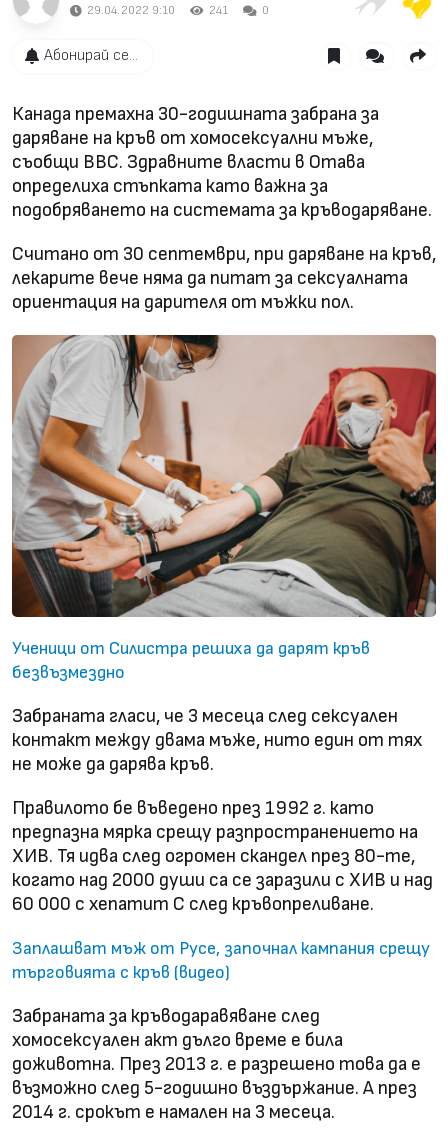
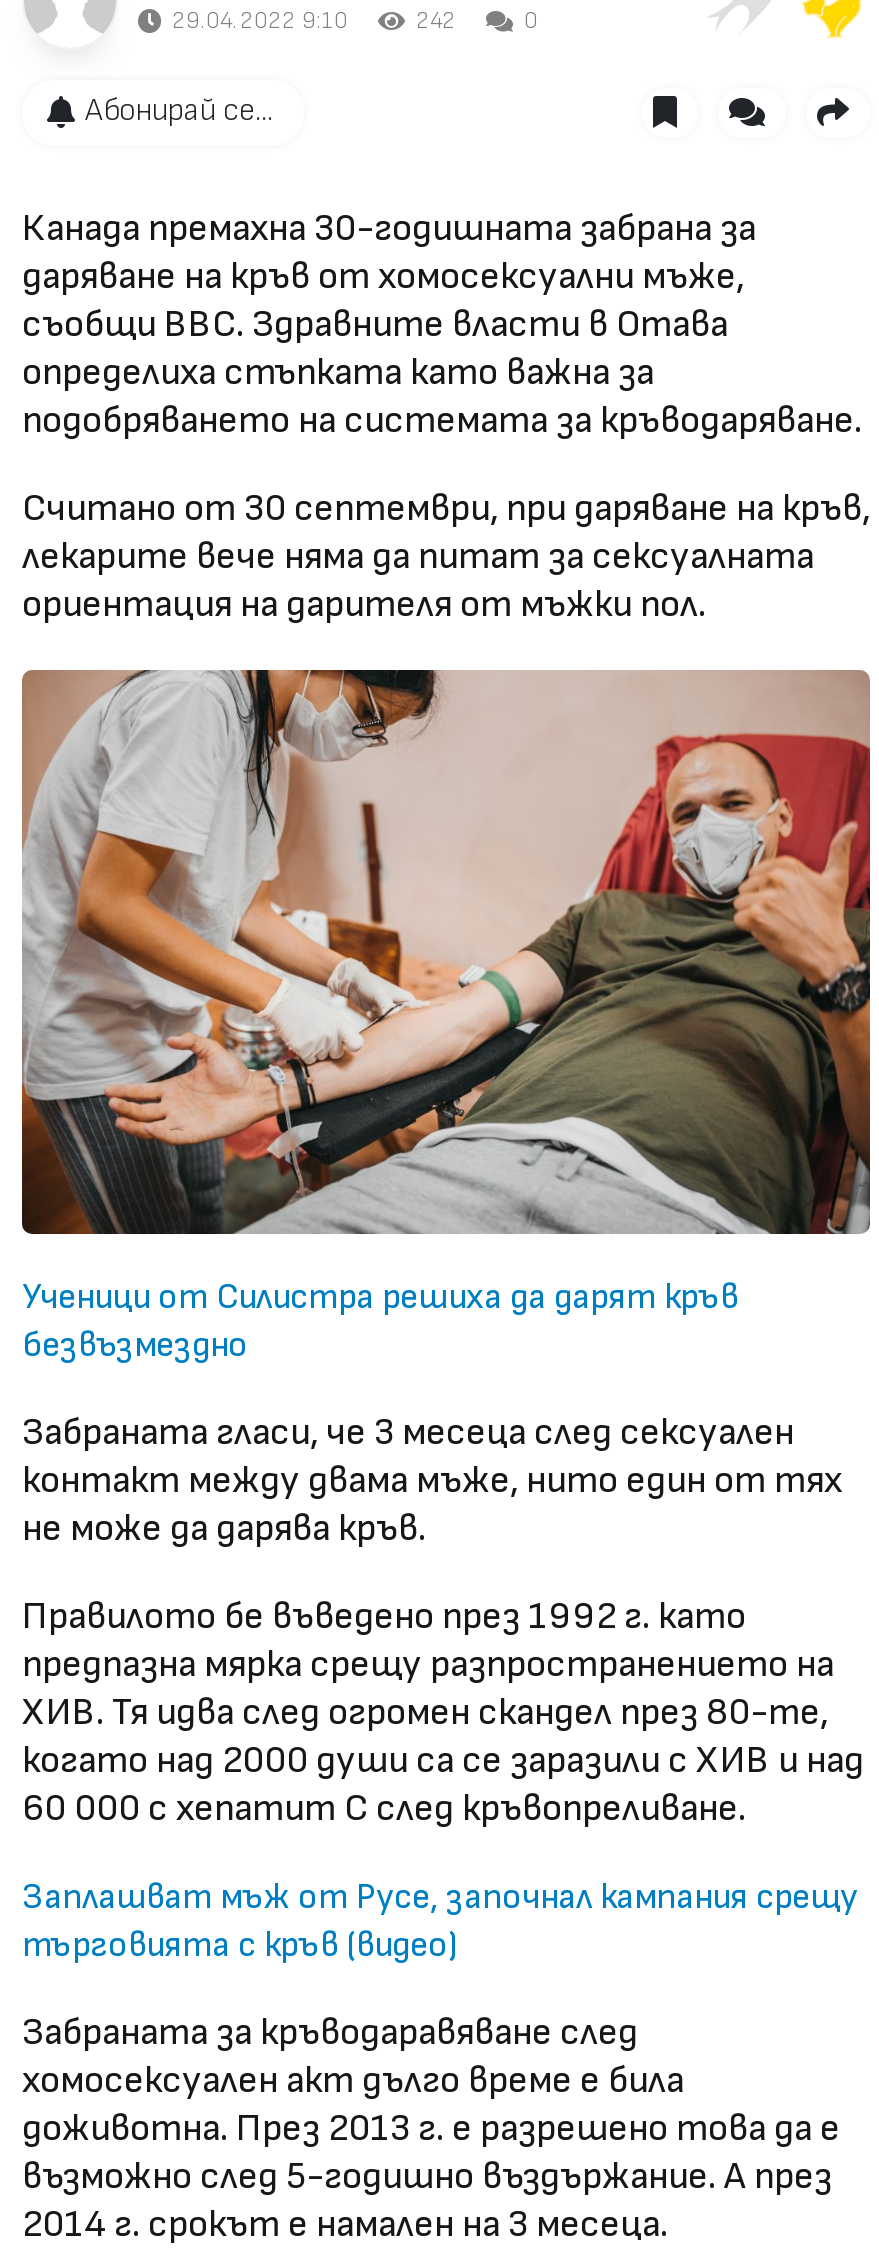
[209,2,228,17] 241 -> [416,5,456,35] 242

